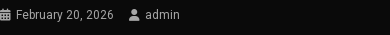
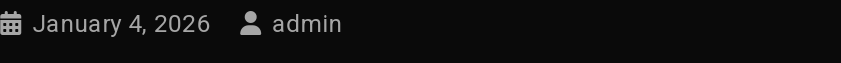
[16,8,114,22] February 20, 2026 -> [32,10,210,38] January 4, 2026

